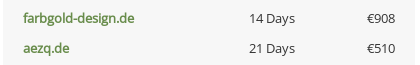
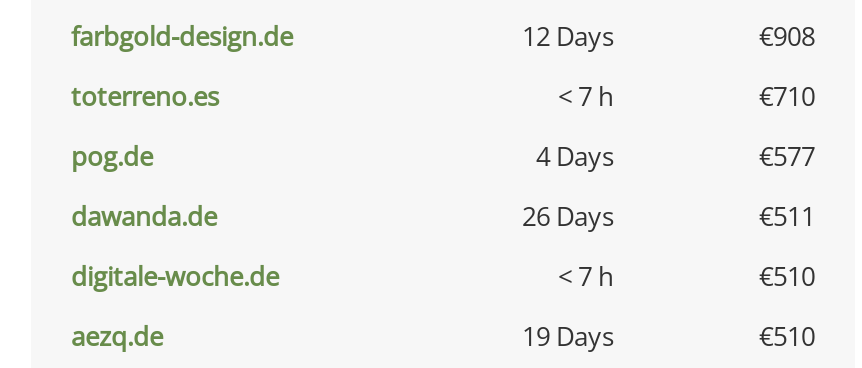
[248,9,294,27] 14 Days -> [522,18,614,54] 12 Days
none -> [71,78,815,294] toterreno.es | < 7 h | €710 | pog.de | 4 Days | €577 | dawanda.de | 26 Days | €511 | digitale-woche.de | < 7 h | €510
[248,39,294,57] 21 Days -> [522,318,614,354] 19 Days

